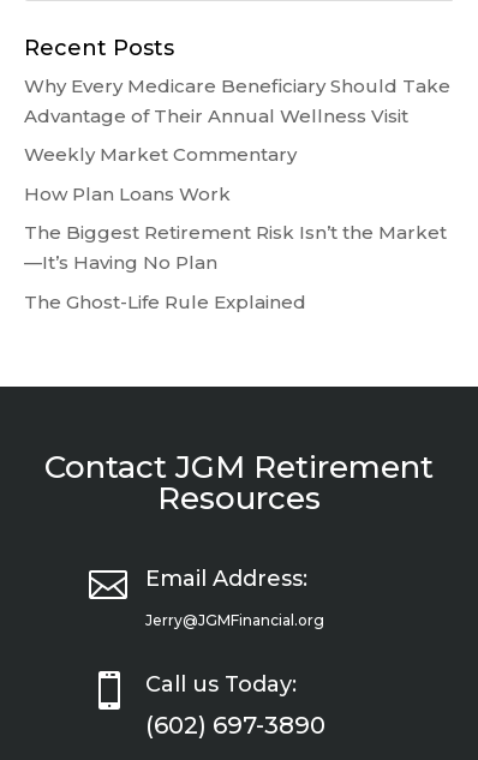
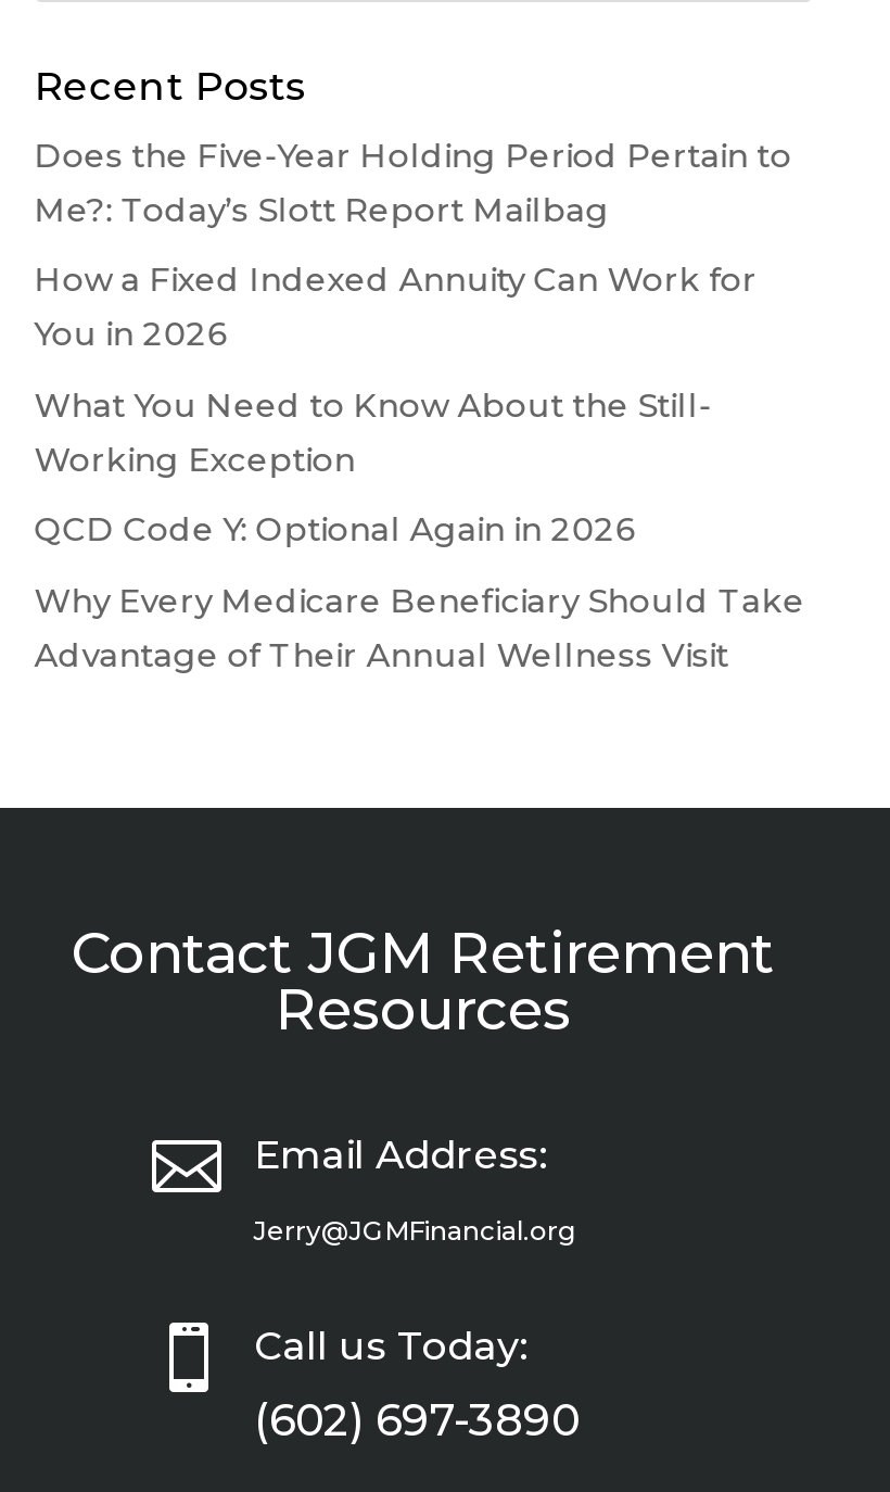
none -> [34,134,792,550] Does the Five-Year Holding Period Pertain to | Me?: Today’s Slott Report Mailbag | How a Fixed Indexed Annuity Can Work for | You in 2026 | What You Need to Know About the Still- | Working Exception | QCD Code Y: Optional Again in 2026
moved [24,74,450,127] -> [34,579,805,675]: Why Every Medicare Beneficiary Should Take | Advantage of Their Annual Wellness Visit
[24,143,447,313] Weekly Market Commentary | How Plan Loans Work | The Biggest Retirement Risk Isn’t the Market | —It’s Having No Plan | The Ghost-Life Rule Explained -> none

